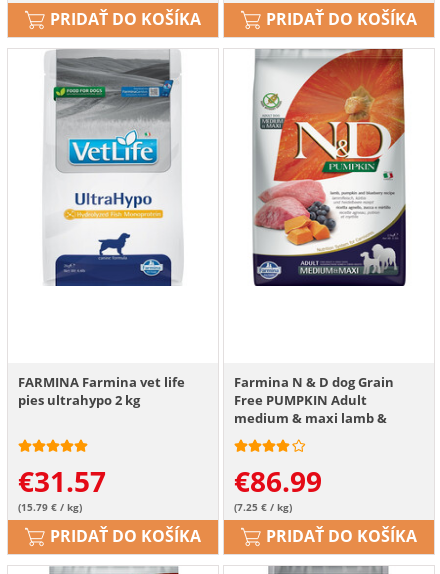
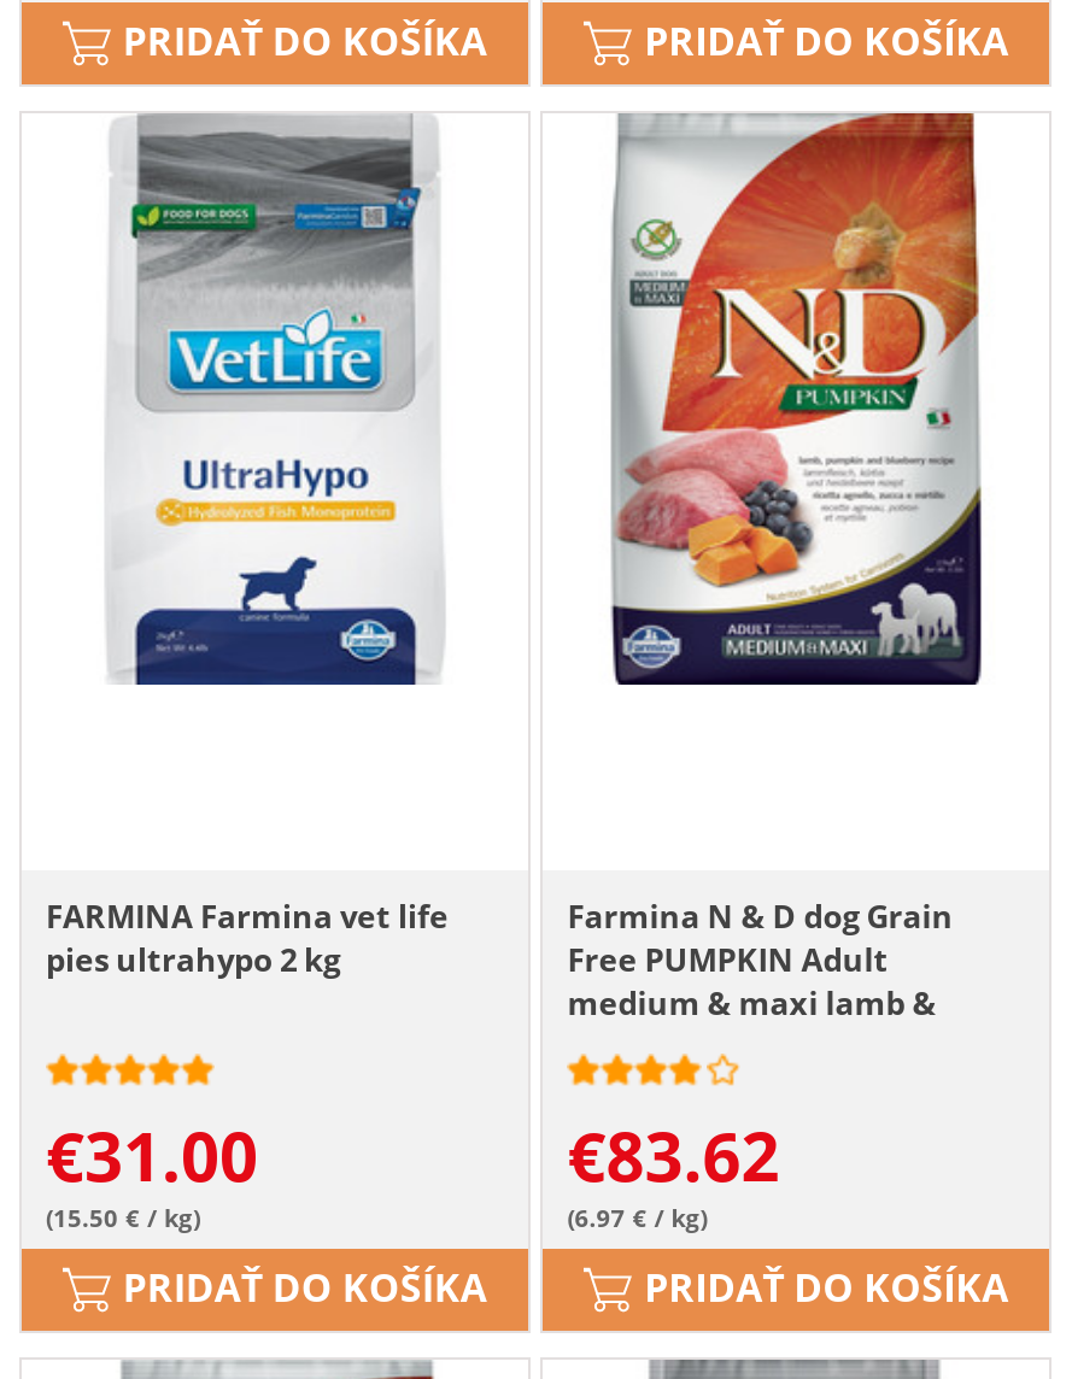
[18,462,106,500] €31.57 -> [46,1108,258,1200] €31.00
[234,462,322,500] €86.99 -> [567,1108,779,1200] €83.62
[18,500,82,514] (15.79 € / kg) -> [46,1200,200,1233] (15.50 € / kg)
[234,500,292,514] (7.25 € / kg) -> [567,1200,707,1233] (6.97 € / kg)

